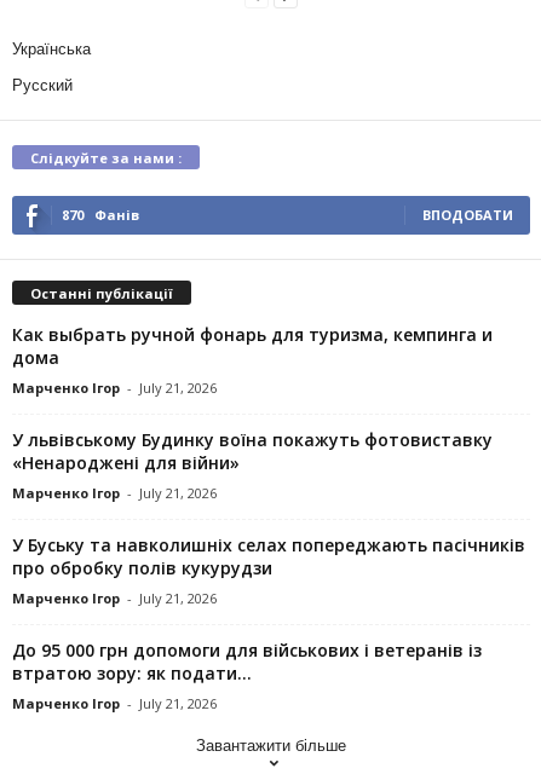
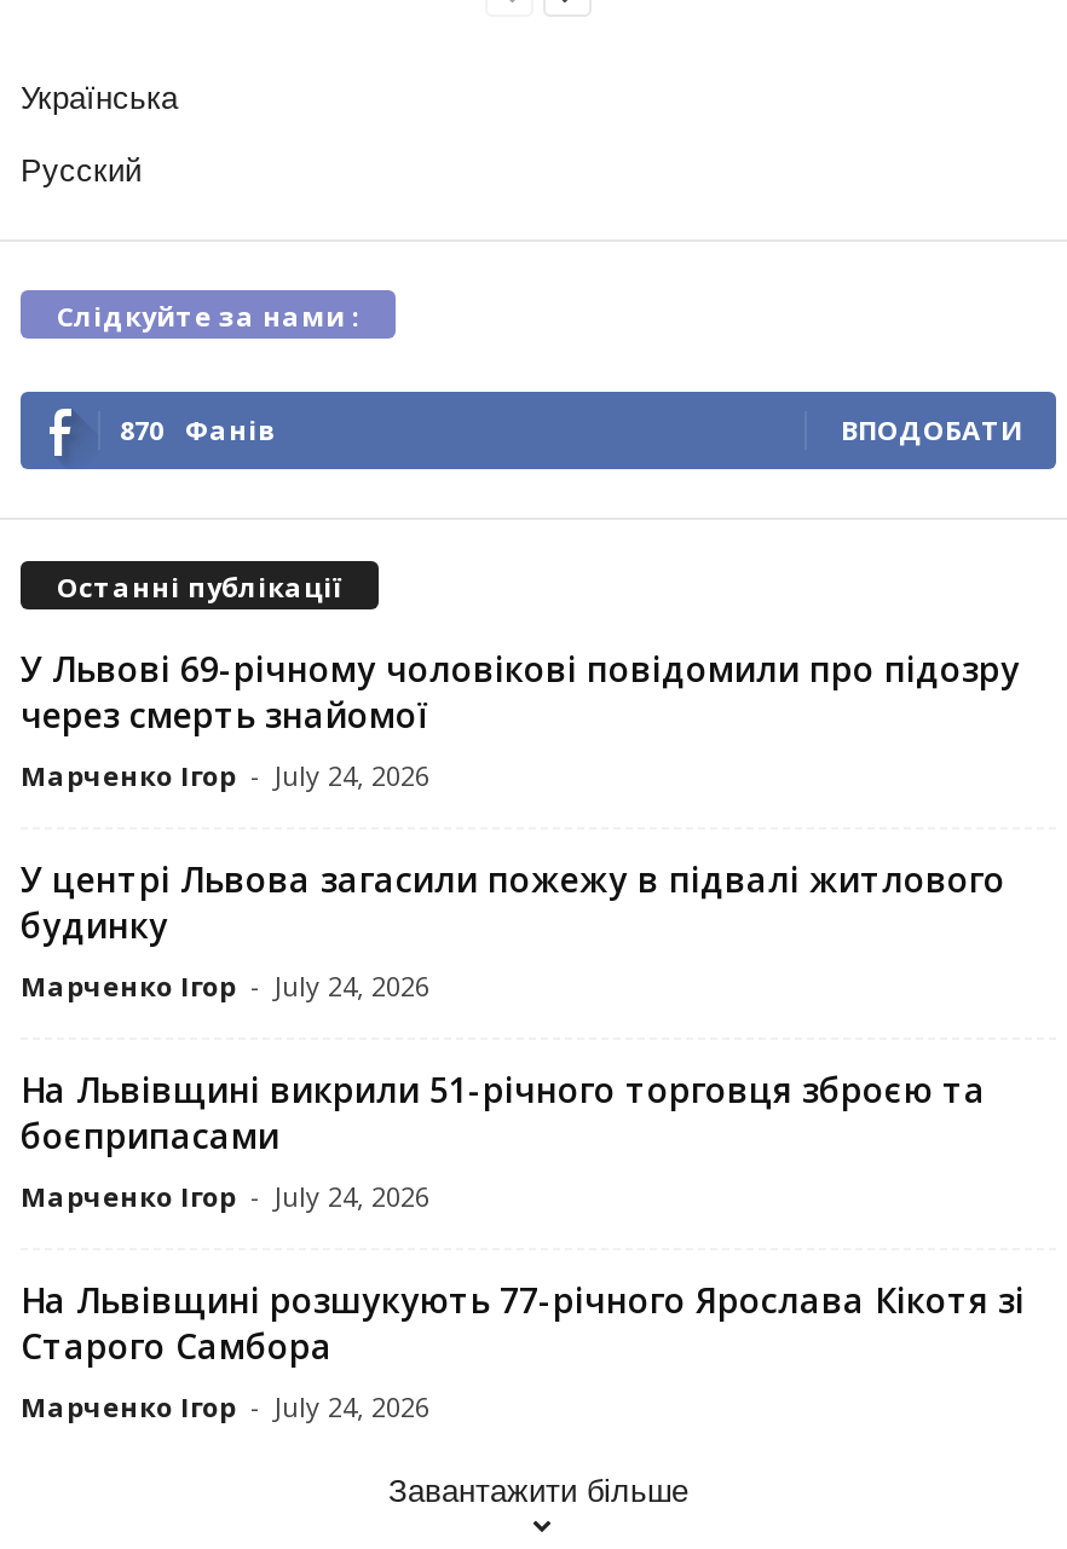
[12,323,493,397] Как выбрать ручной фонарь для туризма, кемпинга и | дома | Марченко Ігор - July 21, 2026 -> [21,645,1020,793] У Львові 69-річному чоловікові повідомили про підозру | через смерть знайомої | Марченко Ігор - July 24, 2026
[12,428,493,502] У львівському Будинку воїна покажуть фотовиставку | «Ненароджені для війни» | Марченко Ігор - July 21, 2026 -> [21,856,1005,1003] У центрі Львова загасили пожежу в підвалі житлового | будинку | Марченко Ігор - July 24, 2026
[12,533,525,607] У Буську та навколишніх селах попереджають пасічників | про обробку полів кукурудзи | Марченко Ігор - July 21, 2026 -> [21,1066,986,1214] На Львівщині викрили 51-річного торговця зброєю та | боєприпасами | Марченко Ігор - July 24, 2026
[12,638,482,712] До 95 000 грн допомоги для військових і ветеранів із | втратою зору: як подати... | Марченко Ігор - July 21, 2026 -> [21,1277,1025,1424] На Львівщині розшукують 77-річного Ярослава Кікотя зі | Старого Самбора | Марченко Ігор - July 24, 2026

